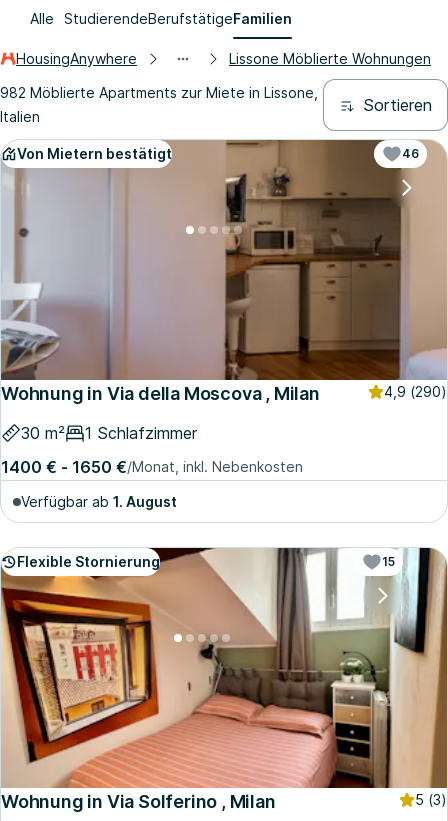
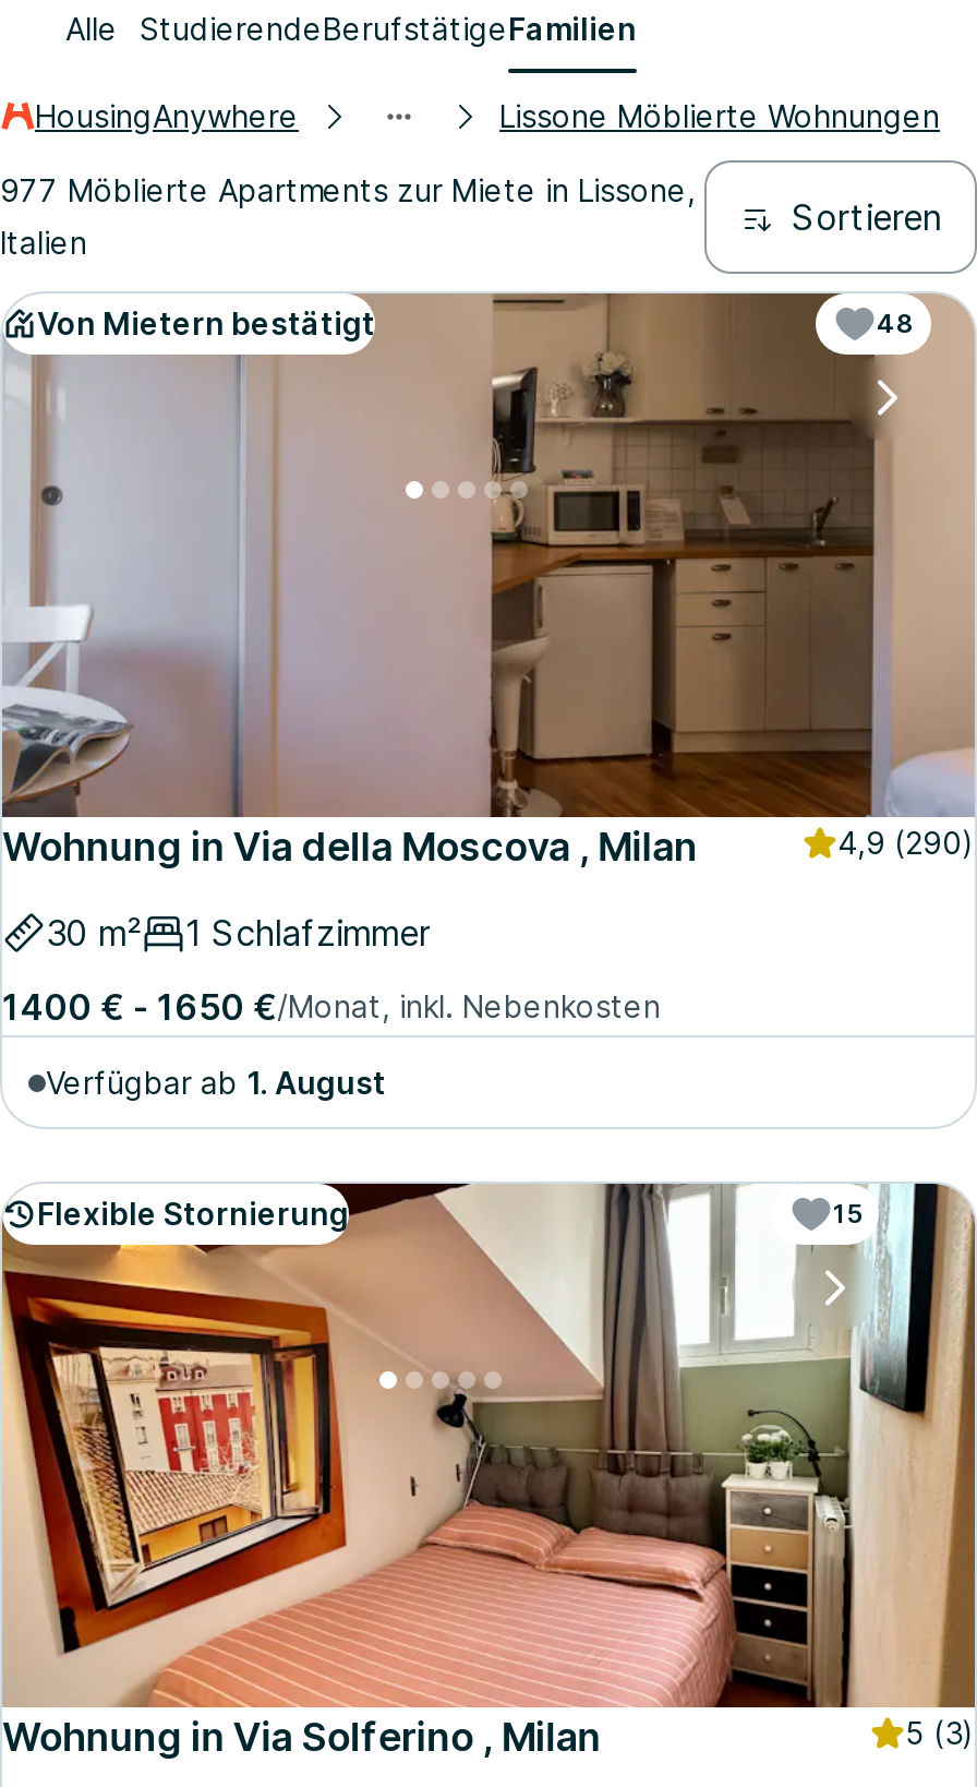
[0,84,318,101] 982 Möblierte Apartments zur Miete in Lissone, -> [0,171,696,208] 977 Möblierte Apartments zur Miete in Lissone,
[402,146,419,161] 46 -> [877,307,914,339] 48

